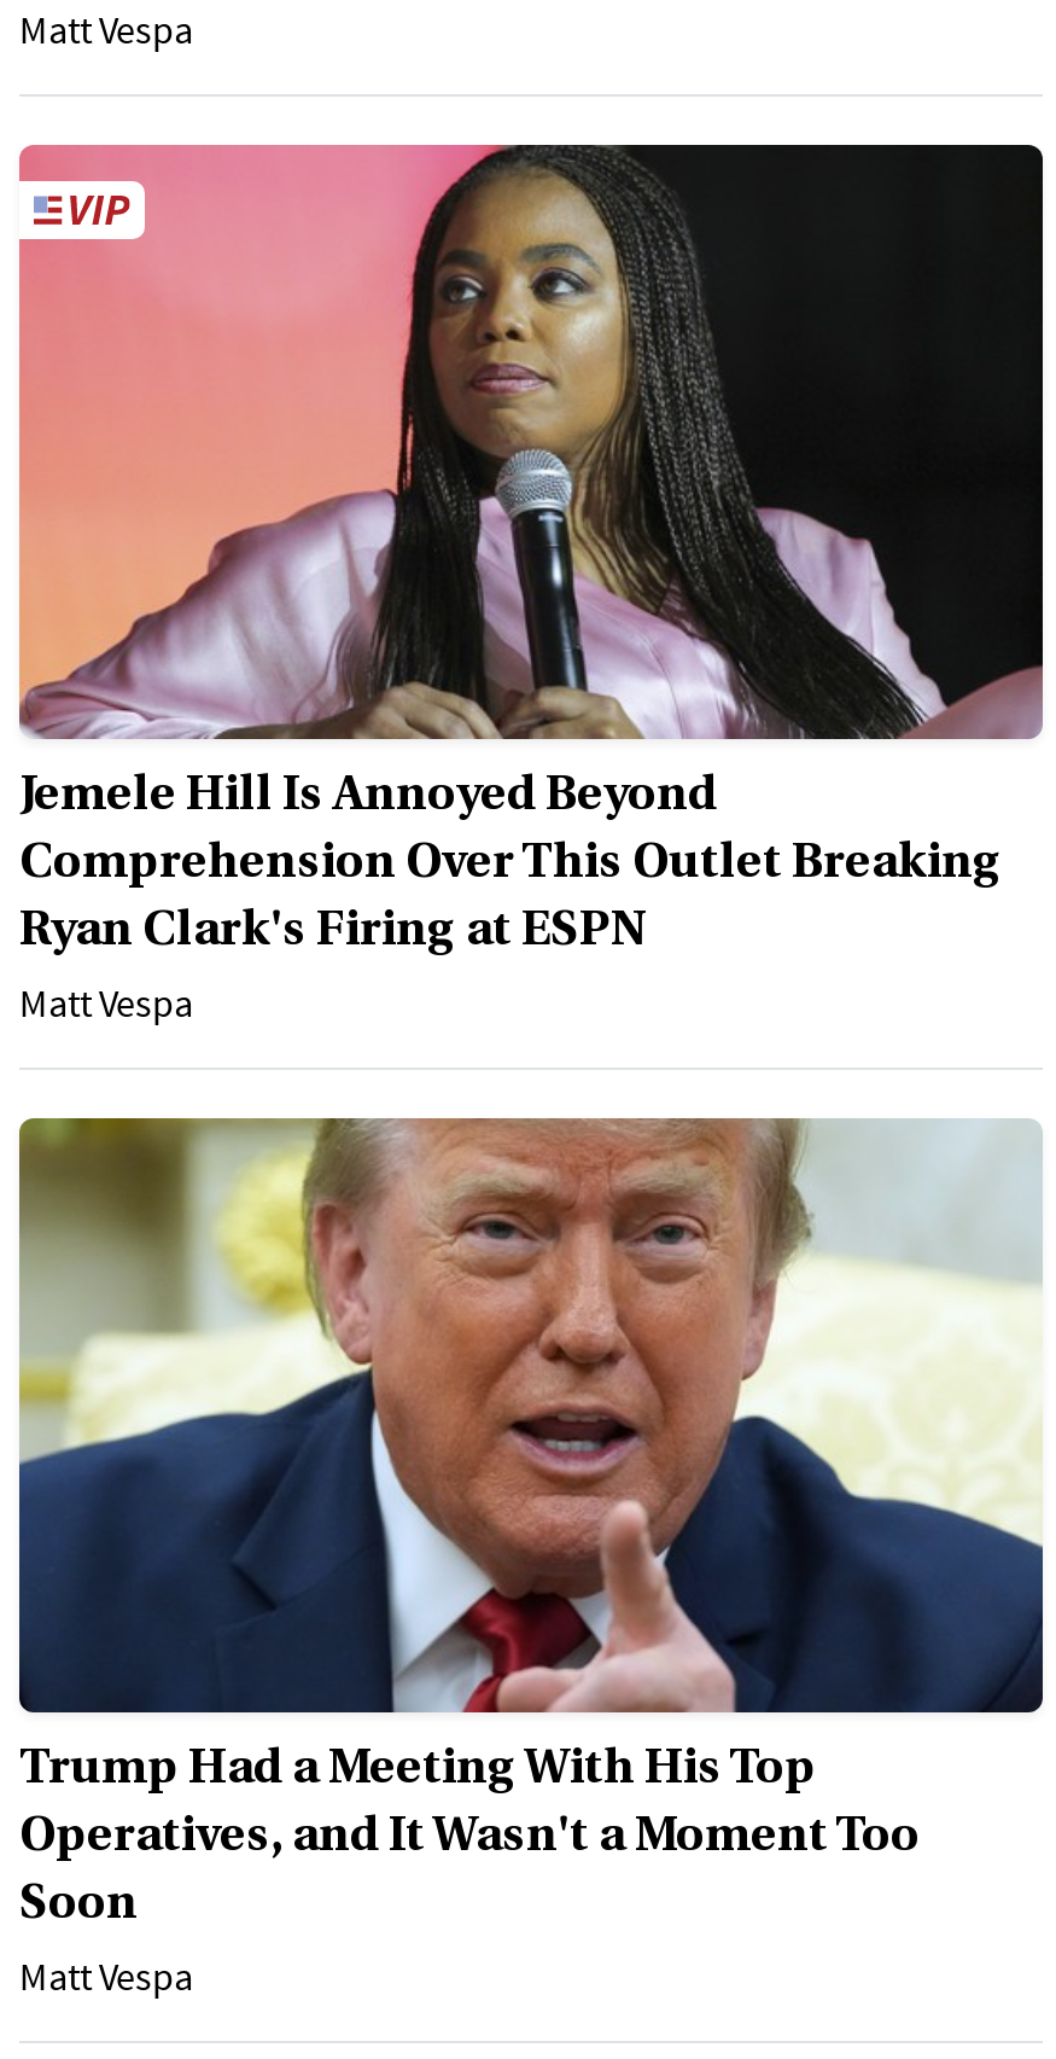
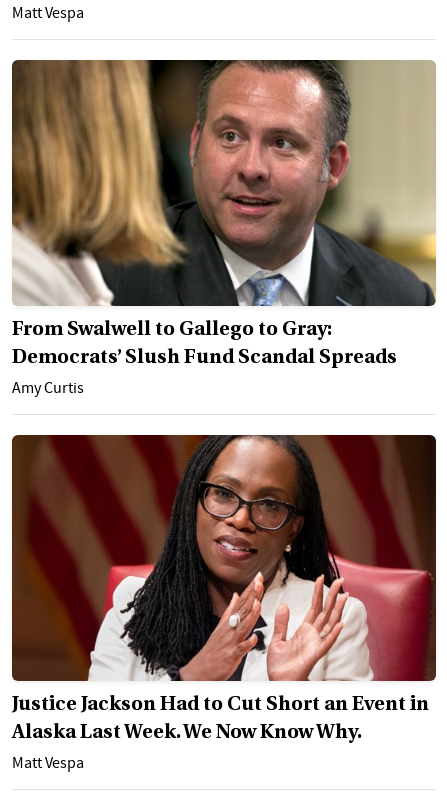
[19,142,1045,958] [image] | Jemele Hill Is Annoyed Beyond | Comprehension Over This Outlet Breaking | Ryan Clark's Firing at ESPN -> [11,59,437,368] [image] | From Swalwell to Gallego to Gray: | Democrats’ Slush Fund Scandal Spreads
[19,989,193,1028] Matt Vespa -> [12,381,84,397] Amy Curtis
[17,1116,1045,1931] [image] | Trump Had a Meeting With His Top | Operatives, and It Wasn't a Moment Too | Soon -> [12,434,437,743] [image] | Justice Jackson Had to Cut Short an Event in | Alaska Last Week. We Now Know Why.

